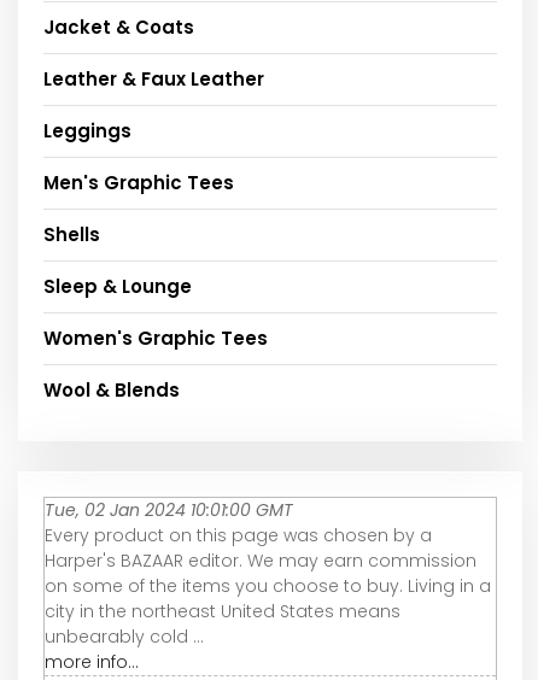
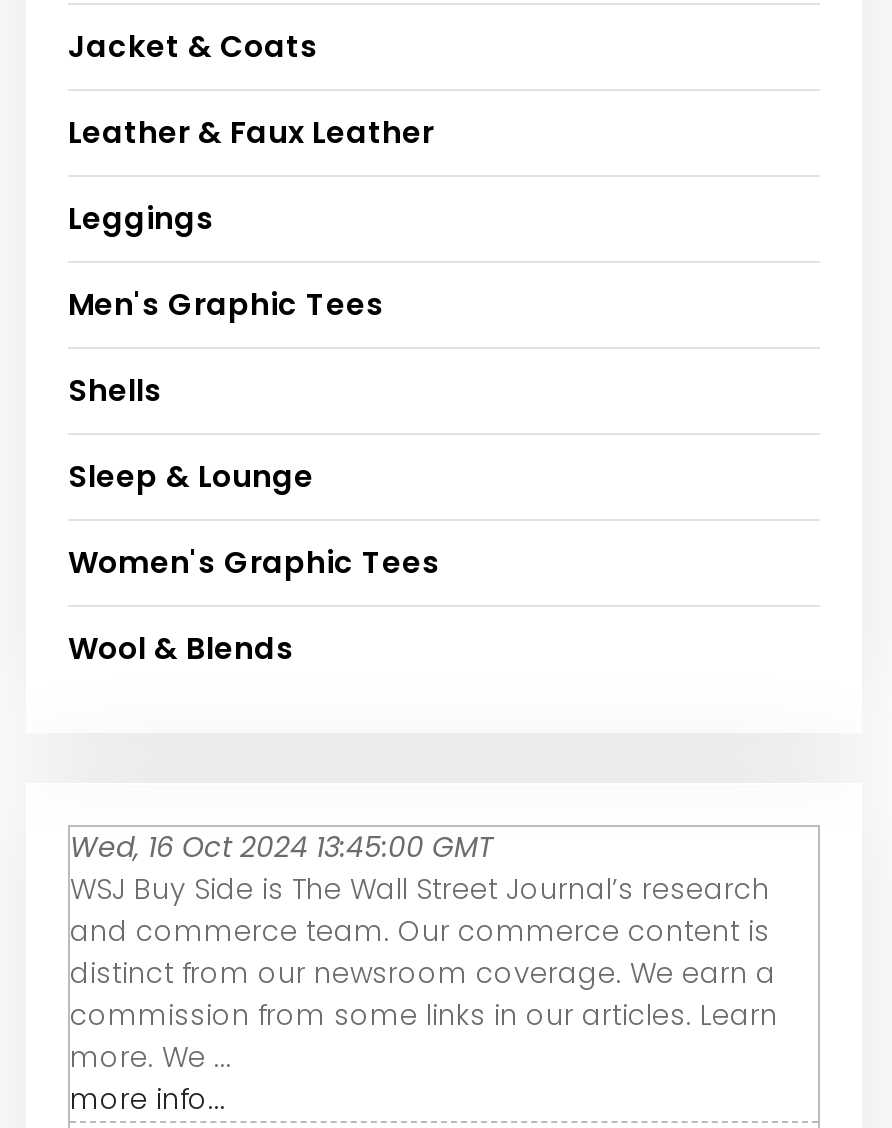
[45,498,491,649] Tue, 02 Jan 2024 10:01:00 GMT | Every product on this page was chosen by a | Harper's BAZAAR editor. We may earn commission | on some of the items you choose to buy. Living in a | city in the northeast United States means | unbearably cold ... -> [70,826,778,1076] Wed, 16 Oct 2024 13:45:00 GMT | WSJ Buy Side is The Wall Street Journal’s research | and commerce team. Our commerce content is | distinct from our newsroom coverage. We earn a | commission from some links in our articles. Learn | more. We ...

